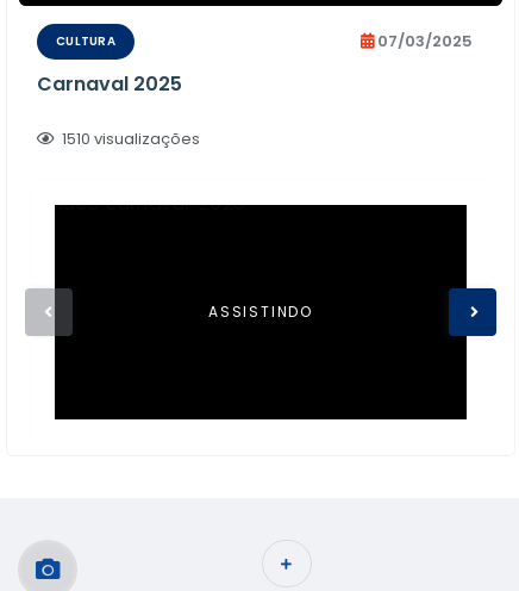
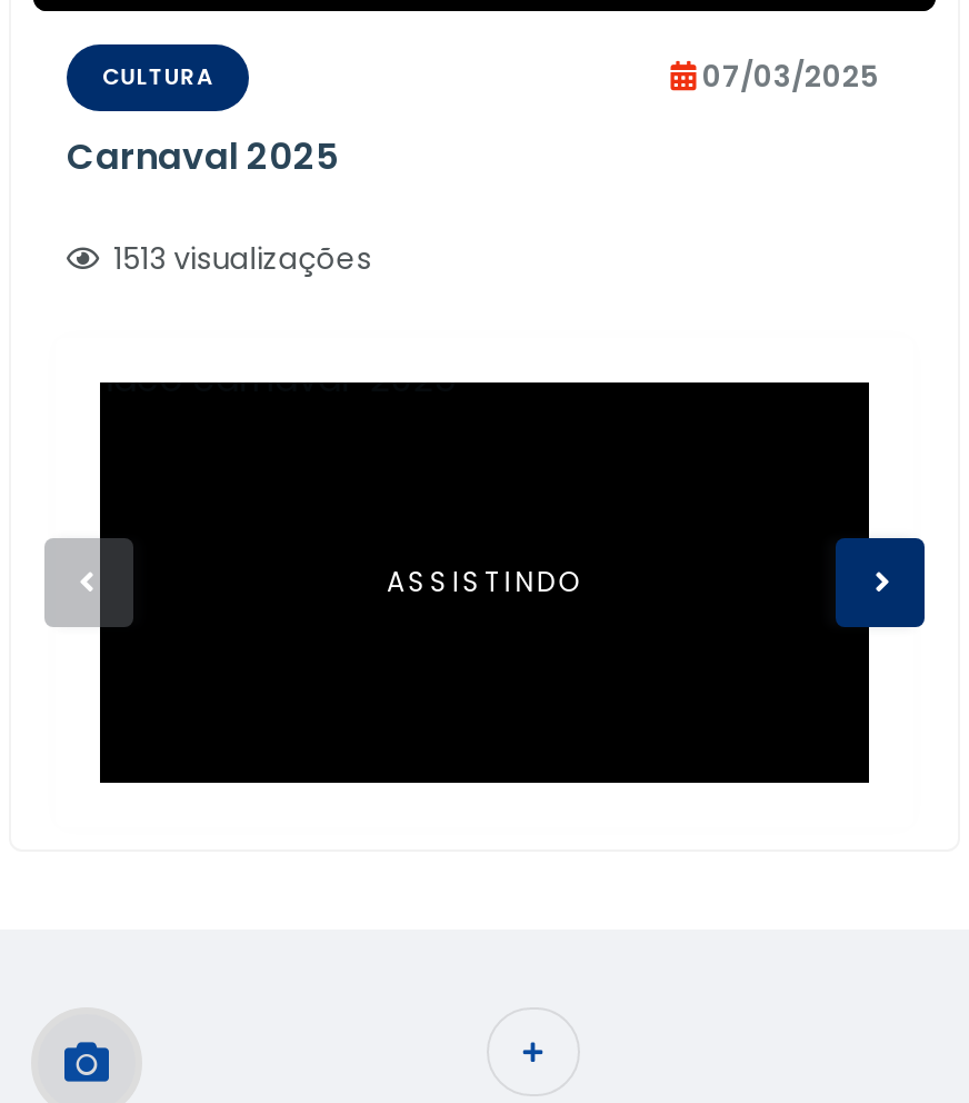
[62,128,200,150] 1510 visualizações -> [114,238,372,281] 1513 visualizações

